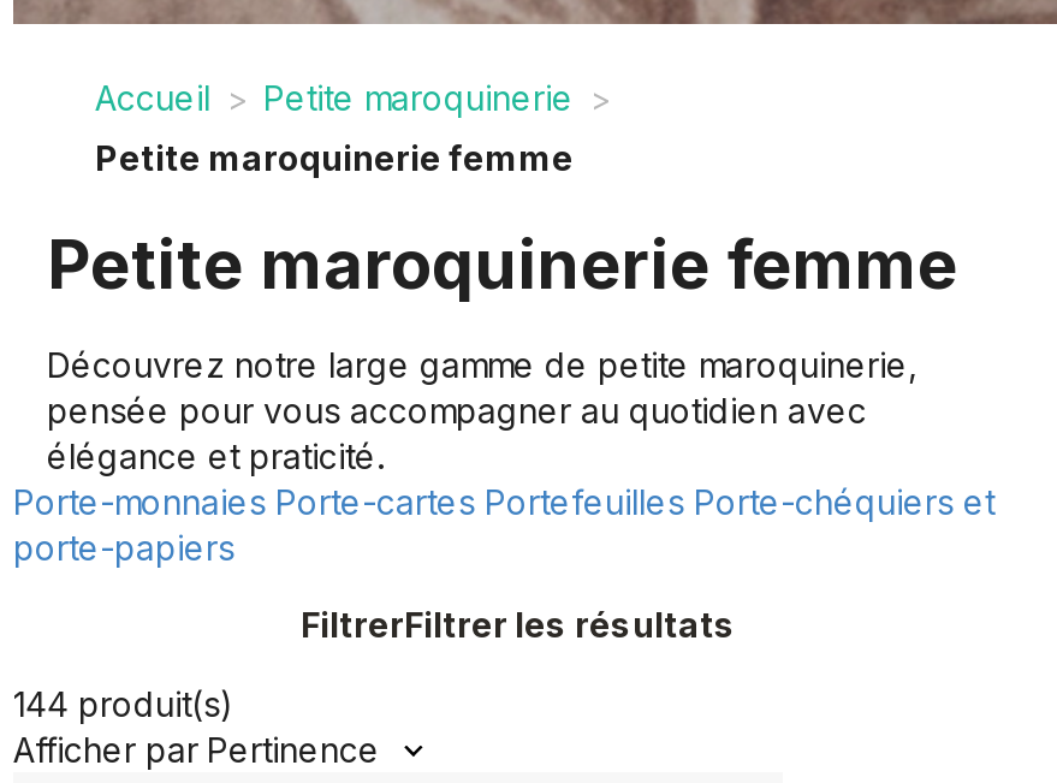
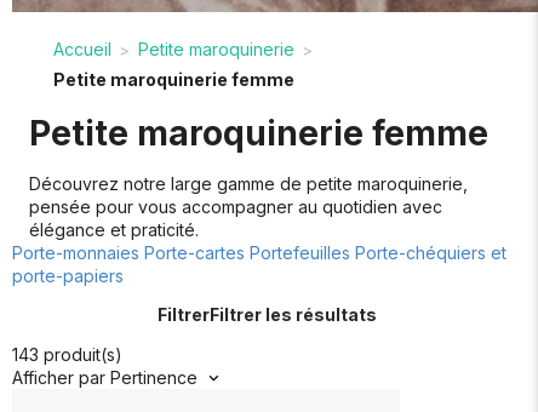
[13,682,234,723] 144 produit(s) -> [12,344,122,364] 143 produit(s)

